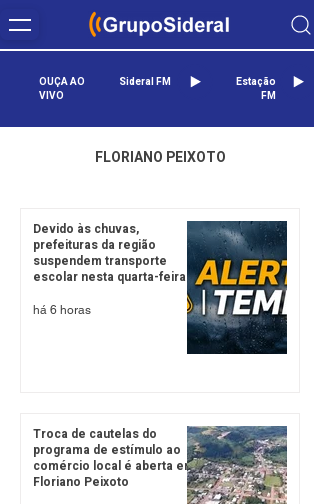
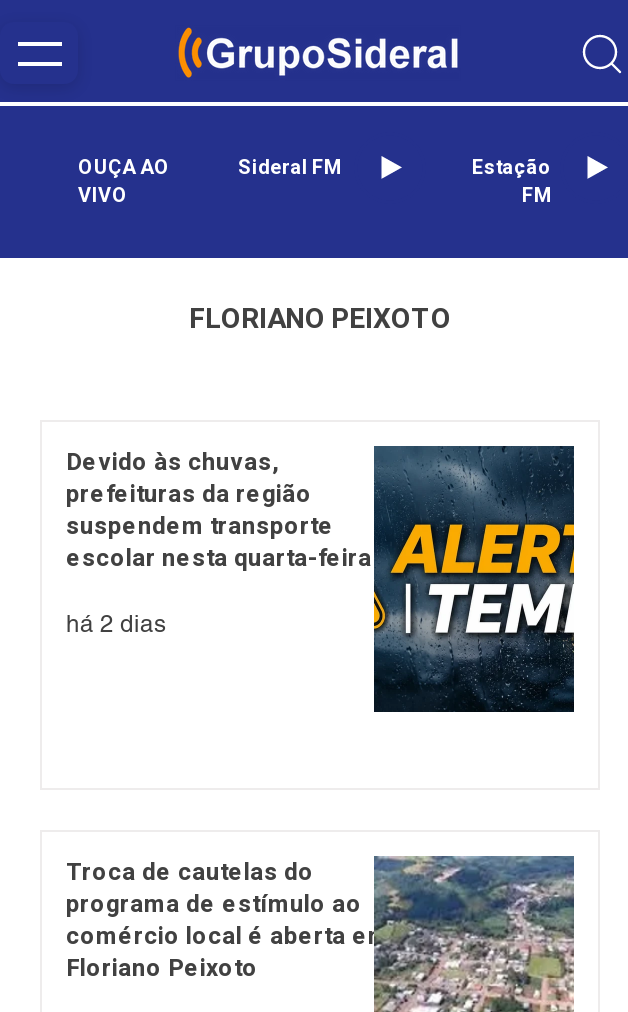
[33,303,91,317] há 6 horas -> [66,610,166,638] há 2 dias

